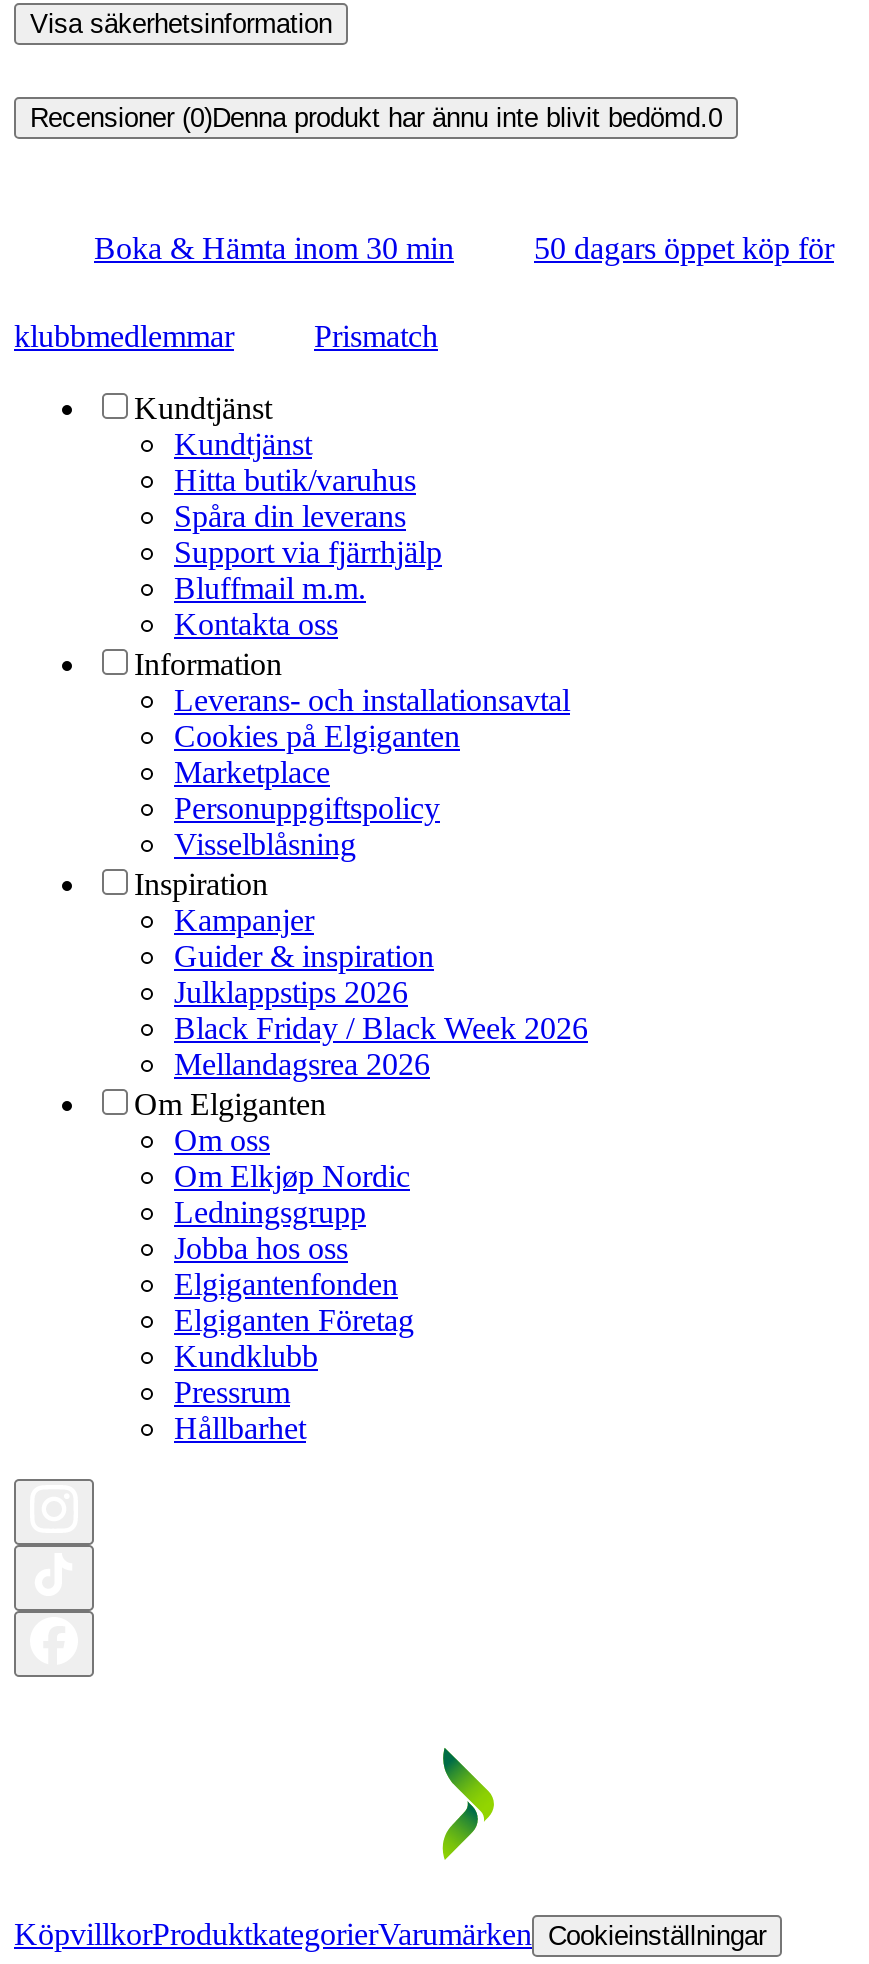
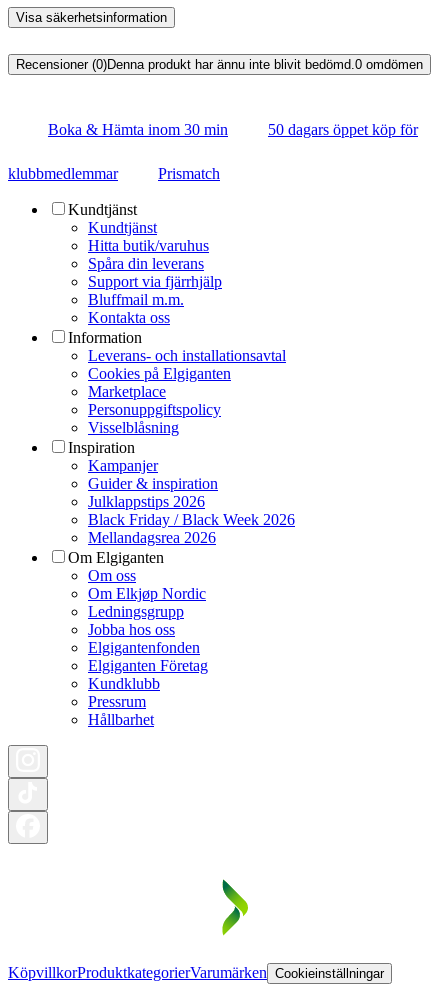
[30,103,722,133] Recensioner (0)Denna produkt har ännu inte blivit bedömd.0 -> [16,57,423,72] Recensioner (0)Denna produkt har ännu inte blivit bedömd.0 omdömen

